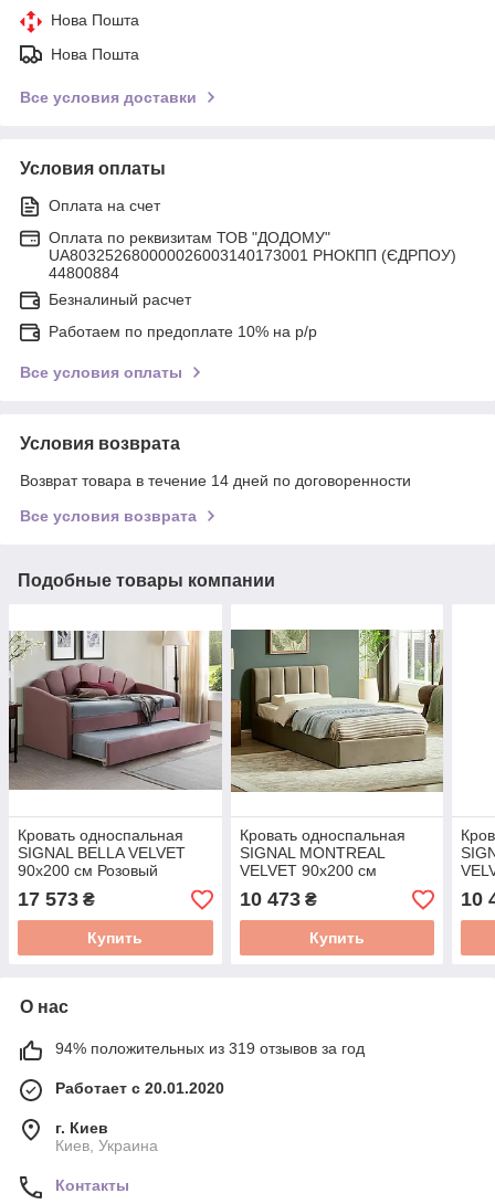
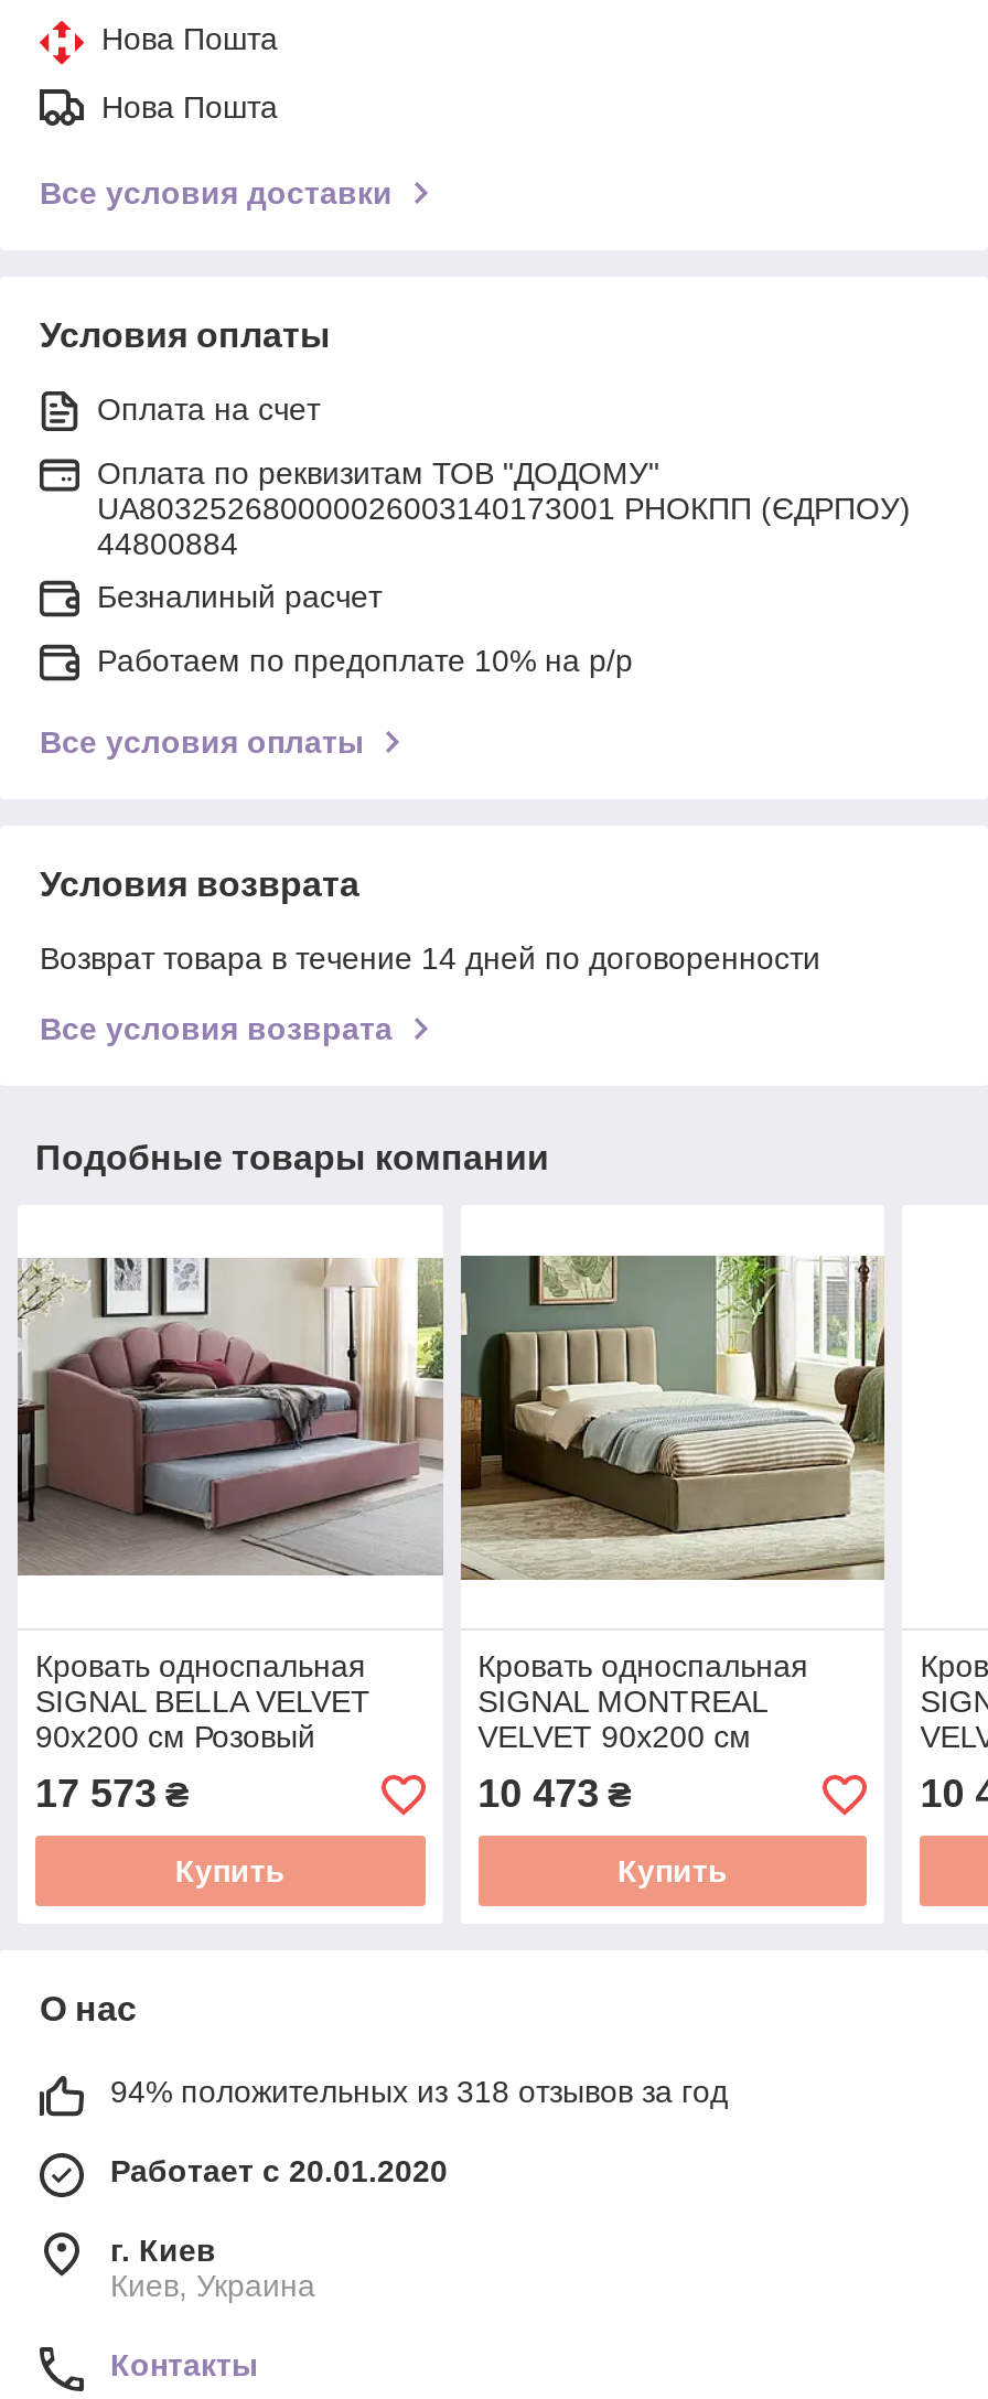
[55,1040,365,1058] 94% положительных из 319 отзывов за год -> [110,2075,728,2110] 94% положительных из 318 отзывов за год

